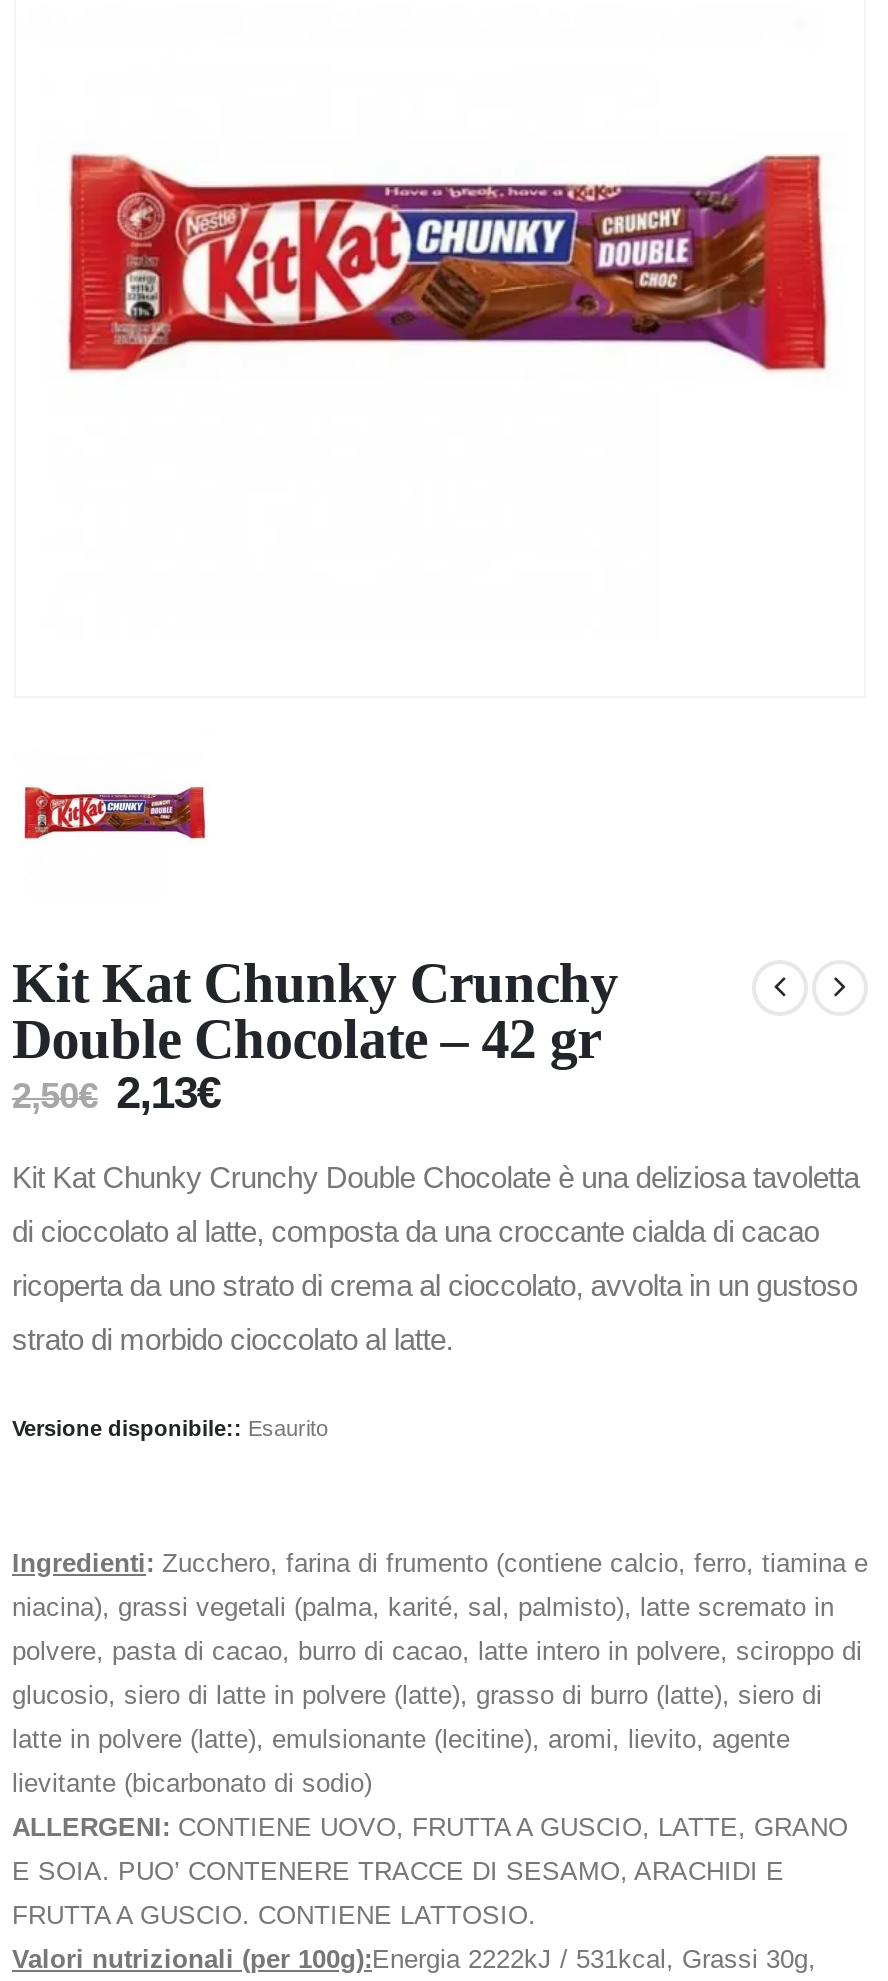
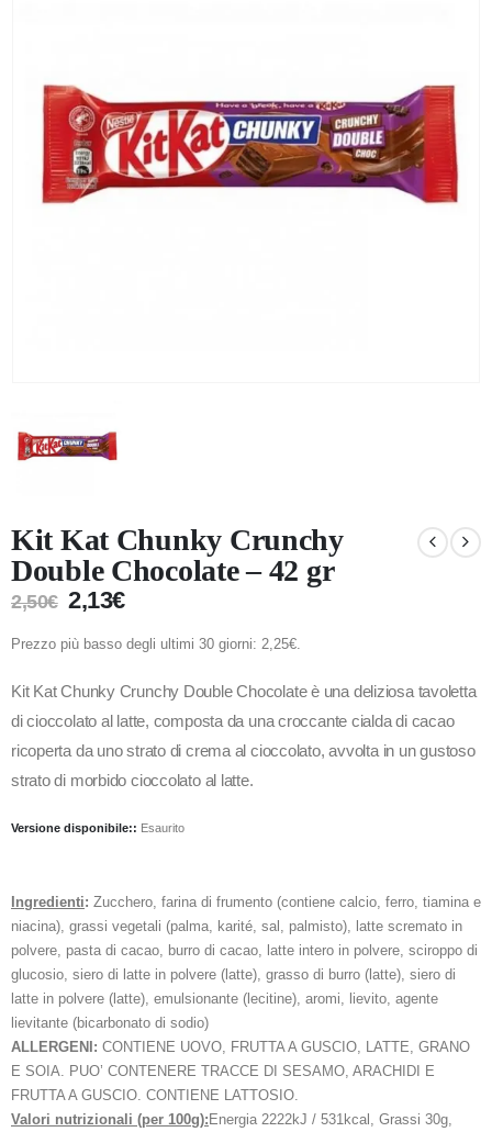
none -> [11,636,301,652] Prezzo più basso degli ultimi 30 giorni: 2,25€.

